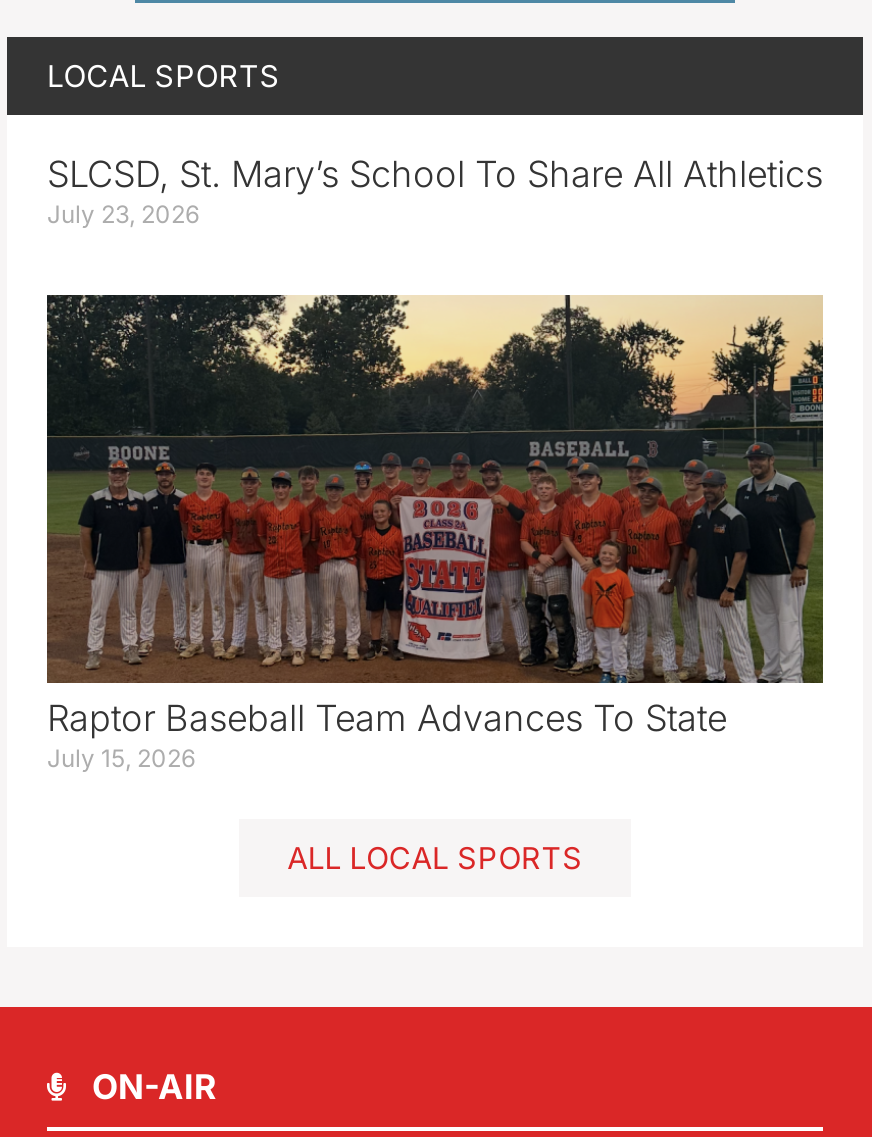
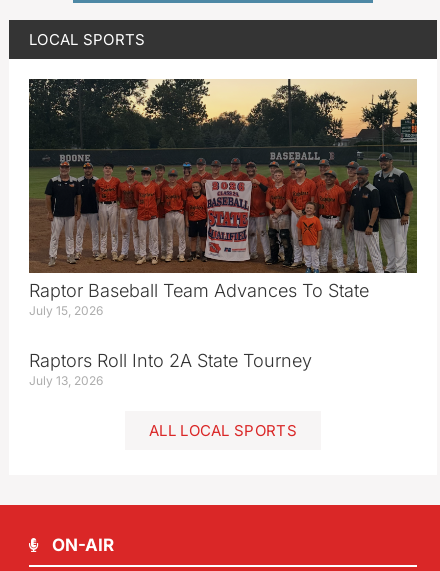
[47,153,823,229] SLCSD, St. Mary’s School To Share All Athletics | July 23, 2026 -> none
moved [43,293,827,773] -> [27,78,419,318]: [image] | Raptor Baseball Team Advances To State | July 15, 2026
none -> [29,350,312,388] Raptors Roll Into 2A State Tourney | July 13, 2026

